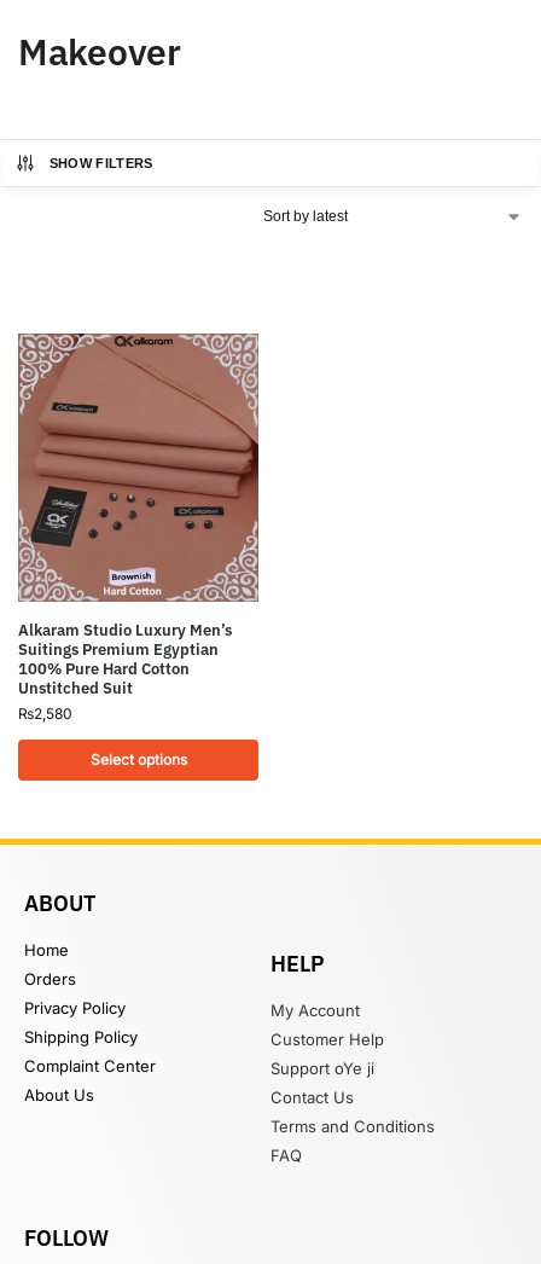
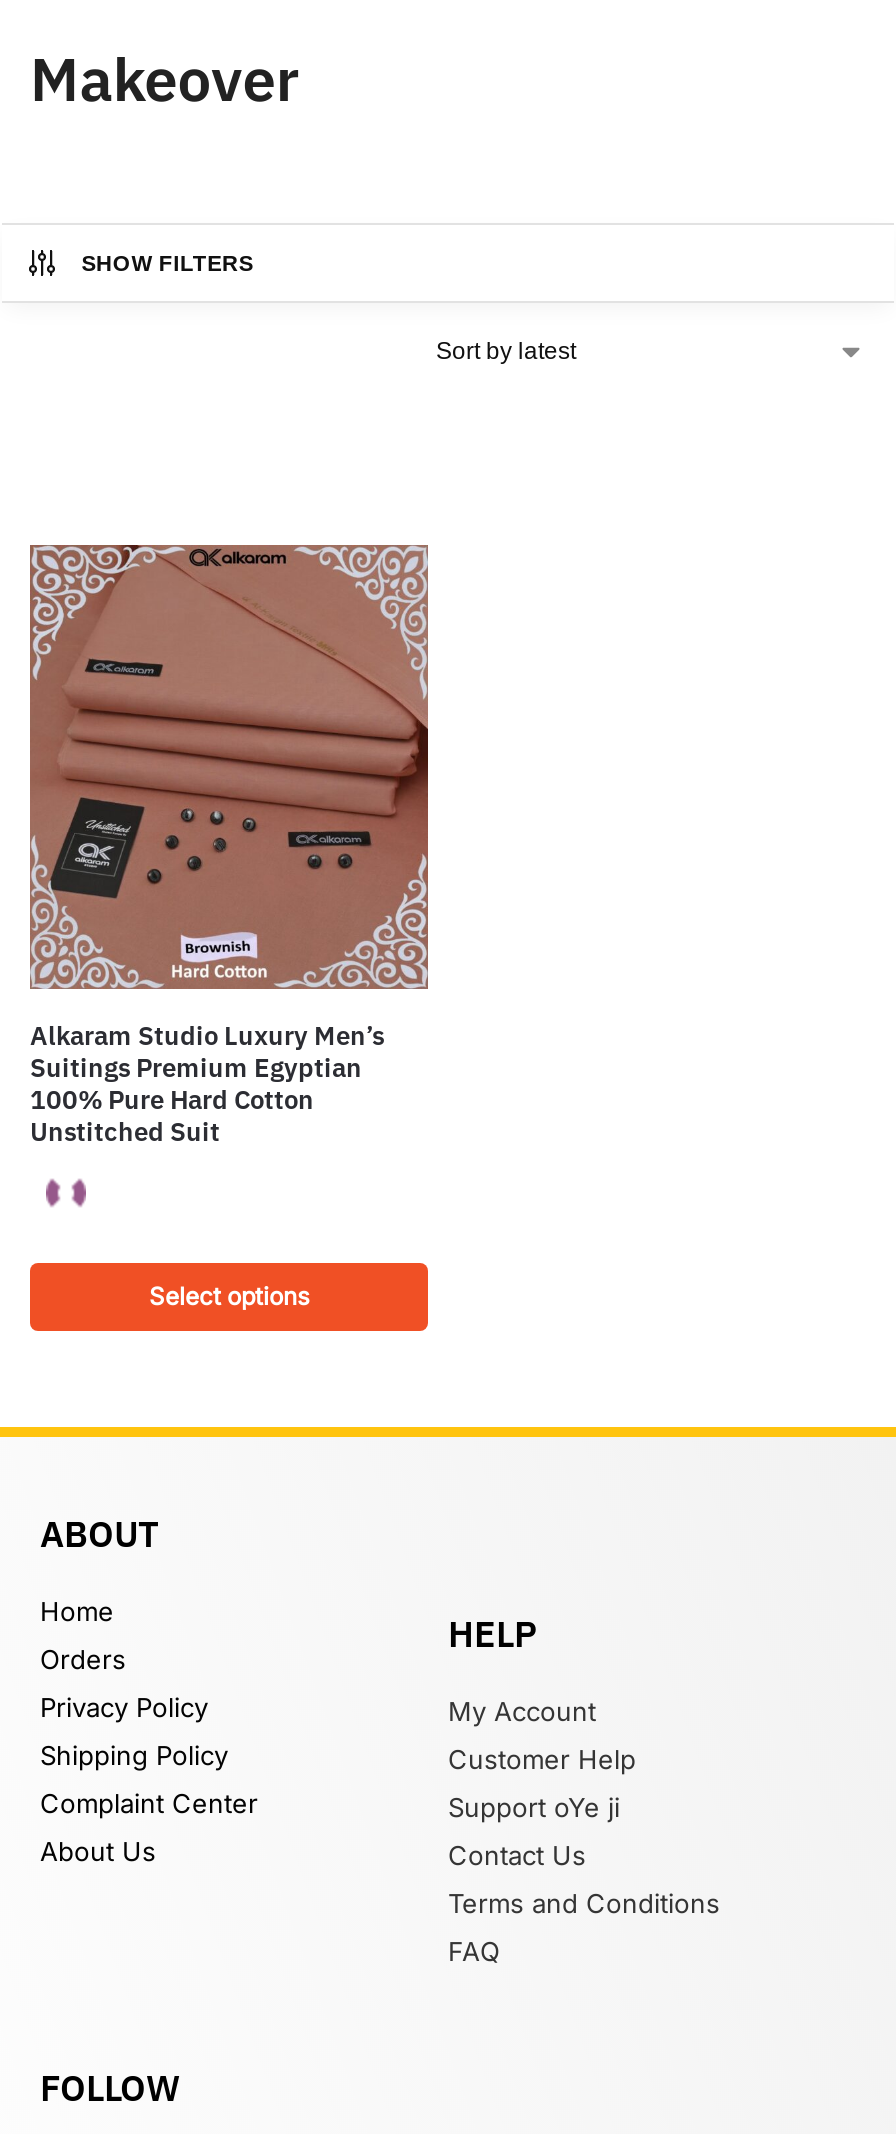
[18,704,72,722] ₨2,580 -> none

